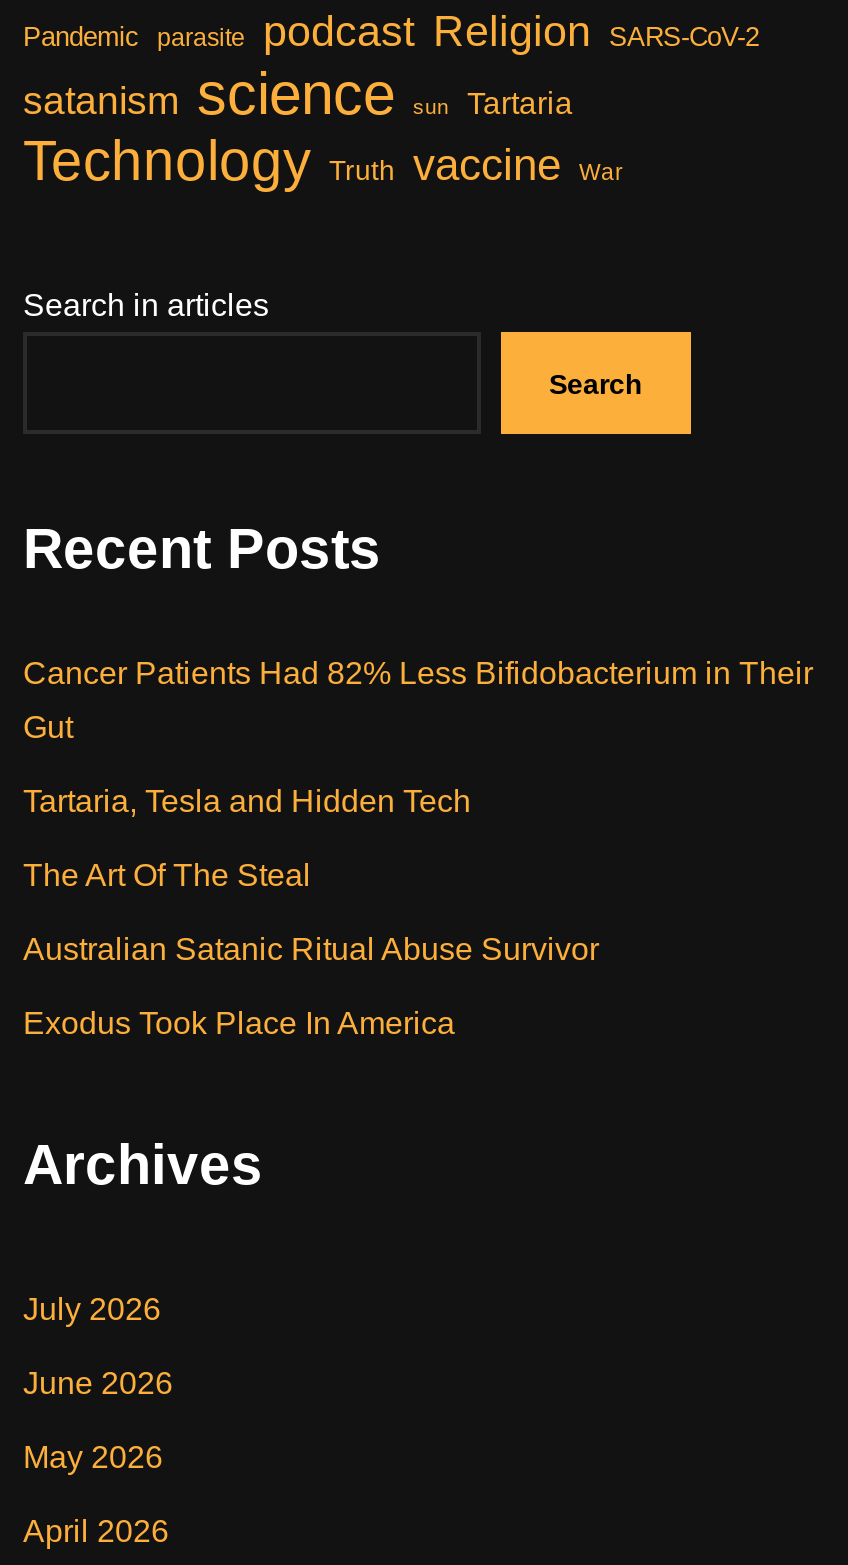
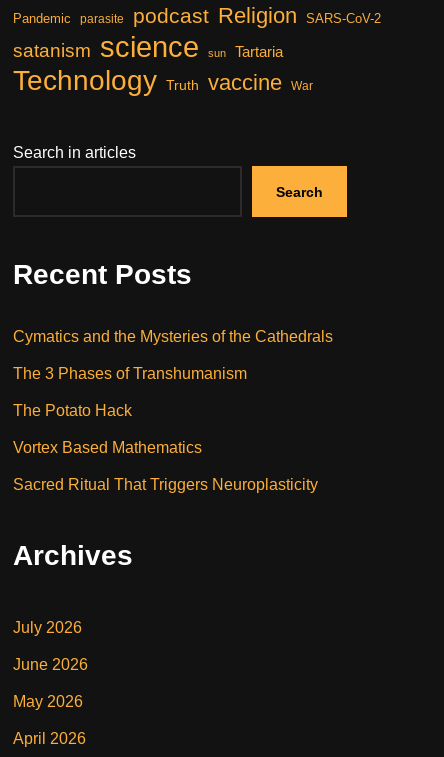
[23,656,813,1040] Cancer Patients Had 82% Less Bifidobacterium in Their | Gut | Tartaria, Tesla and Hidden Tech | The Art Of The Steal | Australian Satanic Ritual Abuse Survivor | Exodus Took Place In America -> [13,328,333,493] Cymatics and the Mysteries of the Cathedrals | The 3 Phases of Transhumanism | The Potato Hack | Vortex Based Mathematics | Sacred Ritual That Triggers Neuroplasticity

